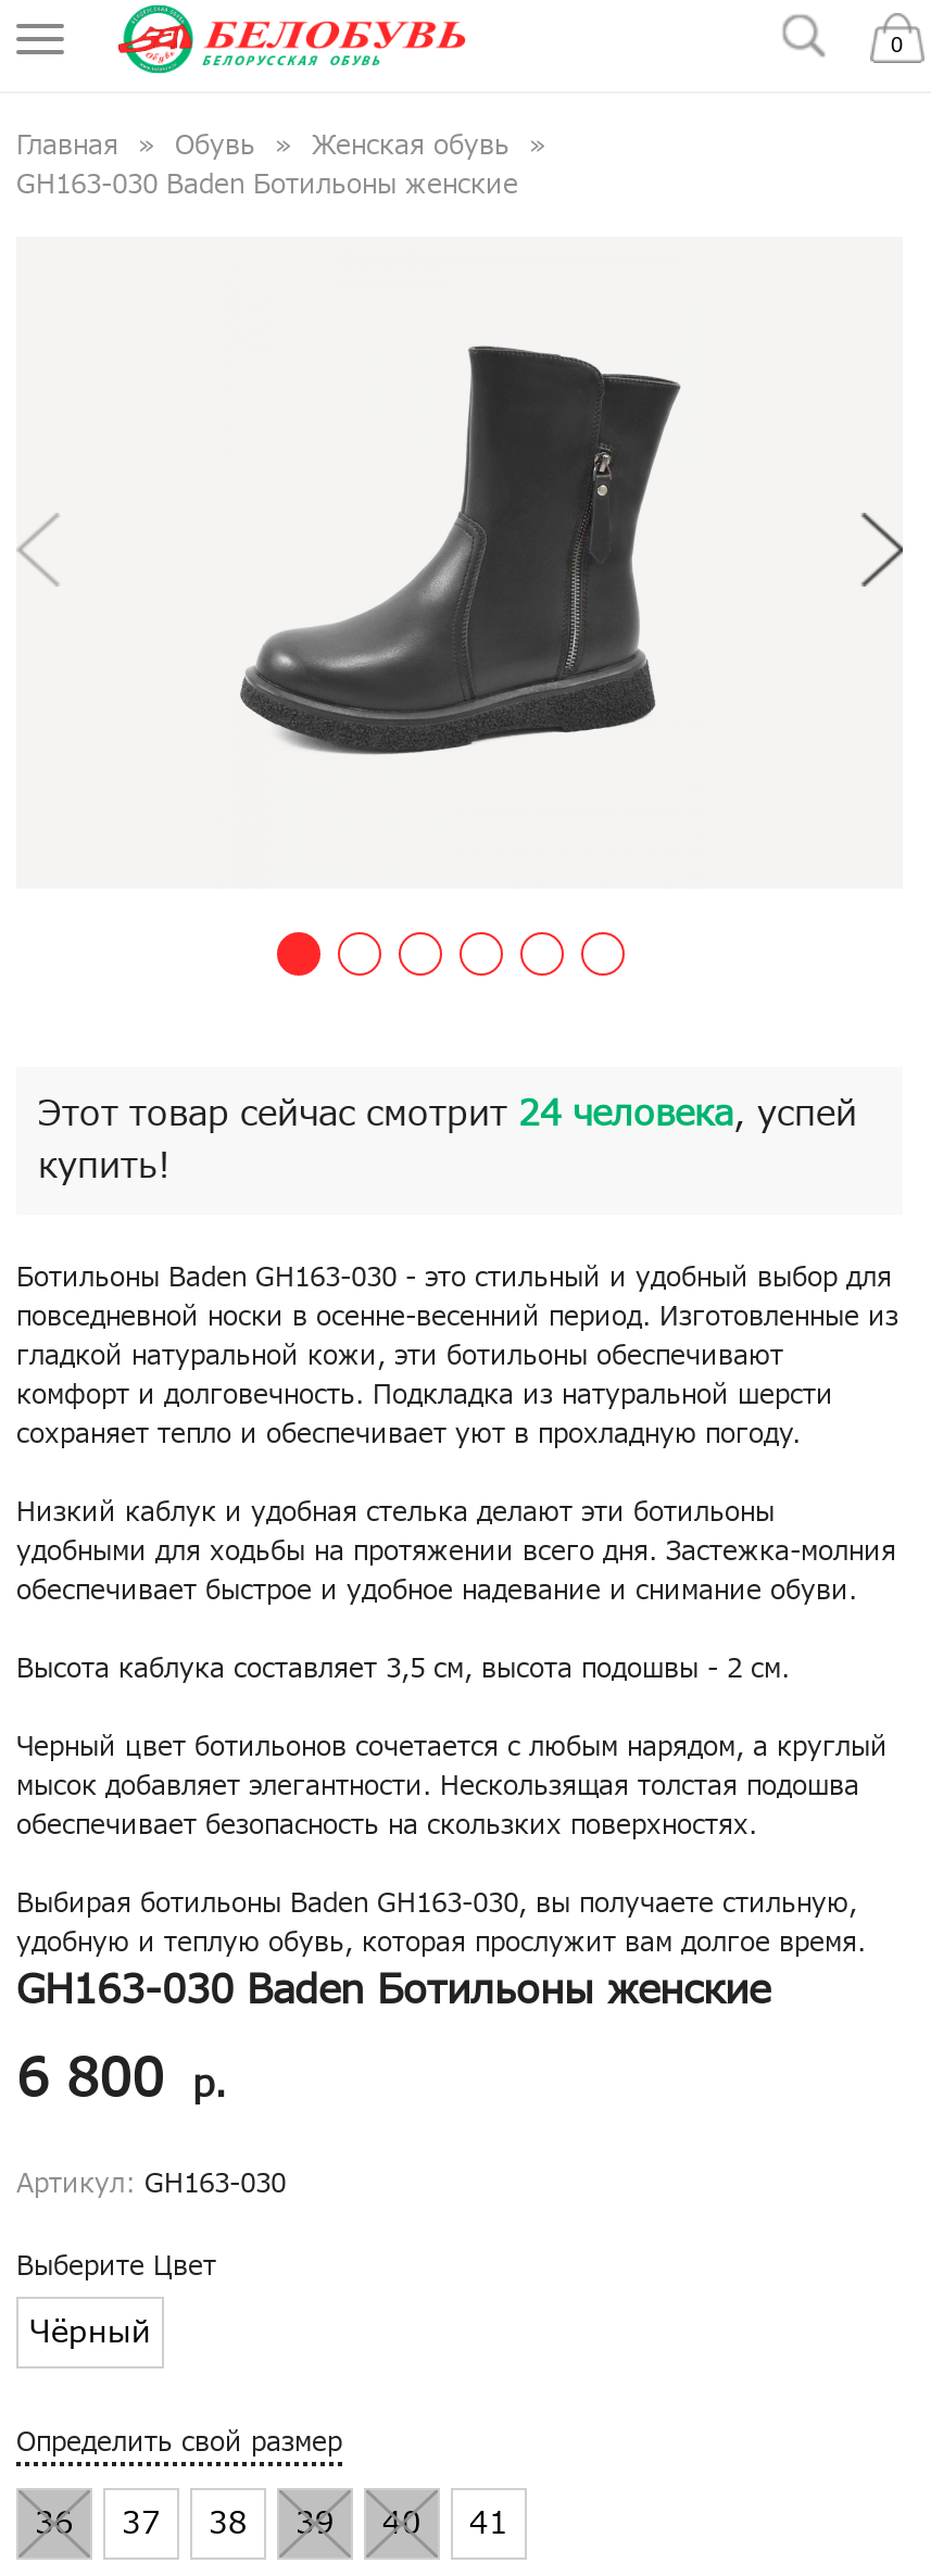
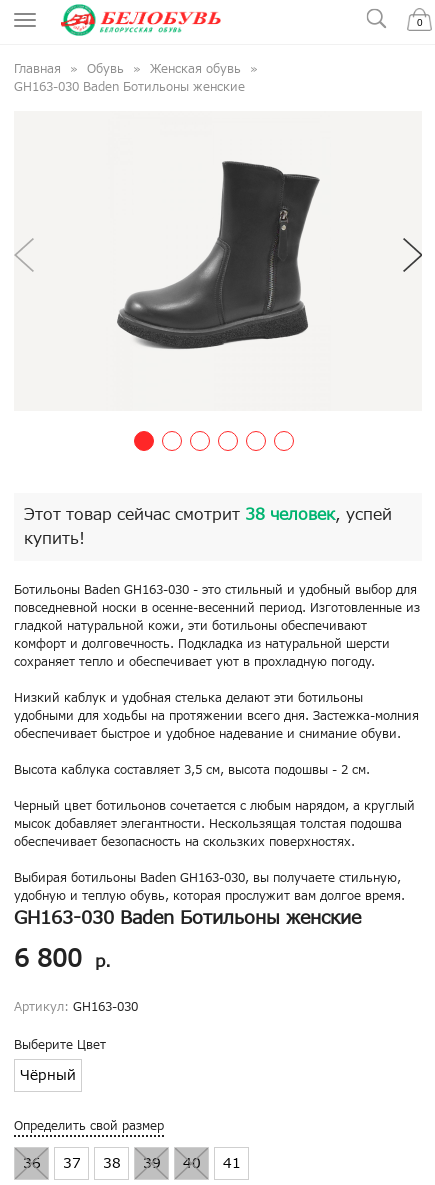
[38,1089,857,1141] Этот товар сейчас смотрит 24 человека, успей -> [24,503,392,527] Этот товар сейчас смотрит 38 человек, успей

